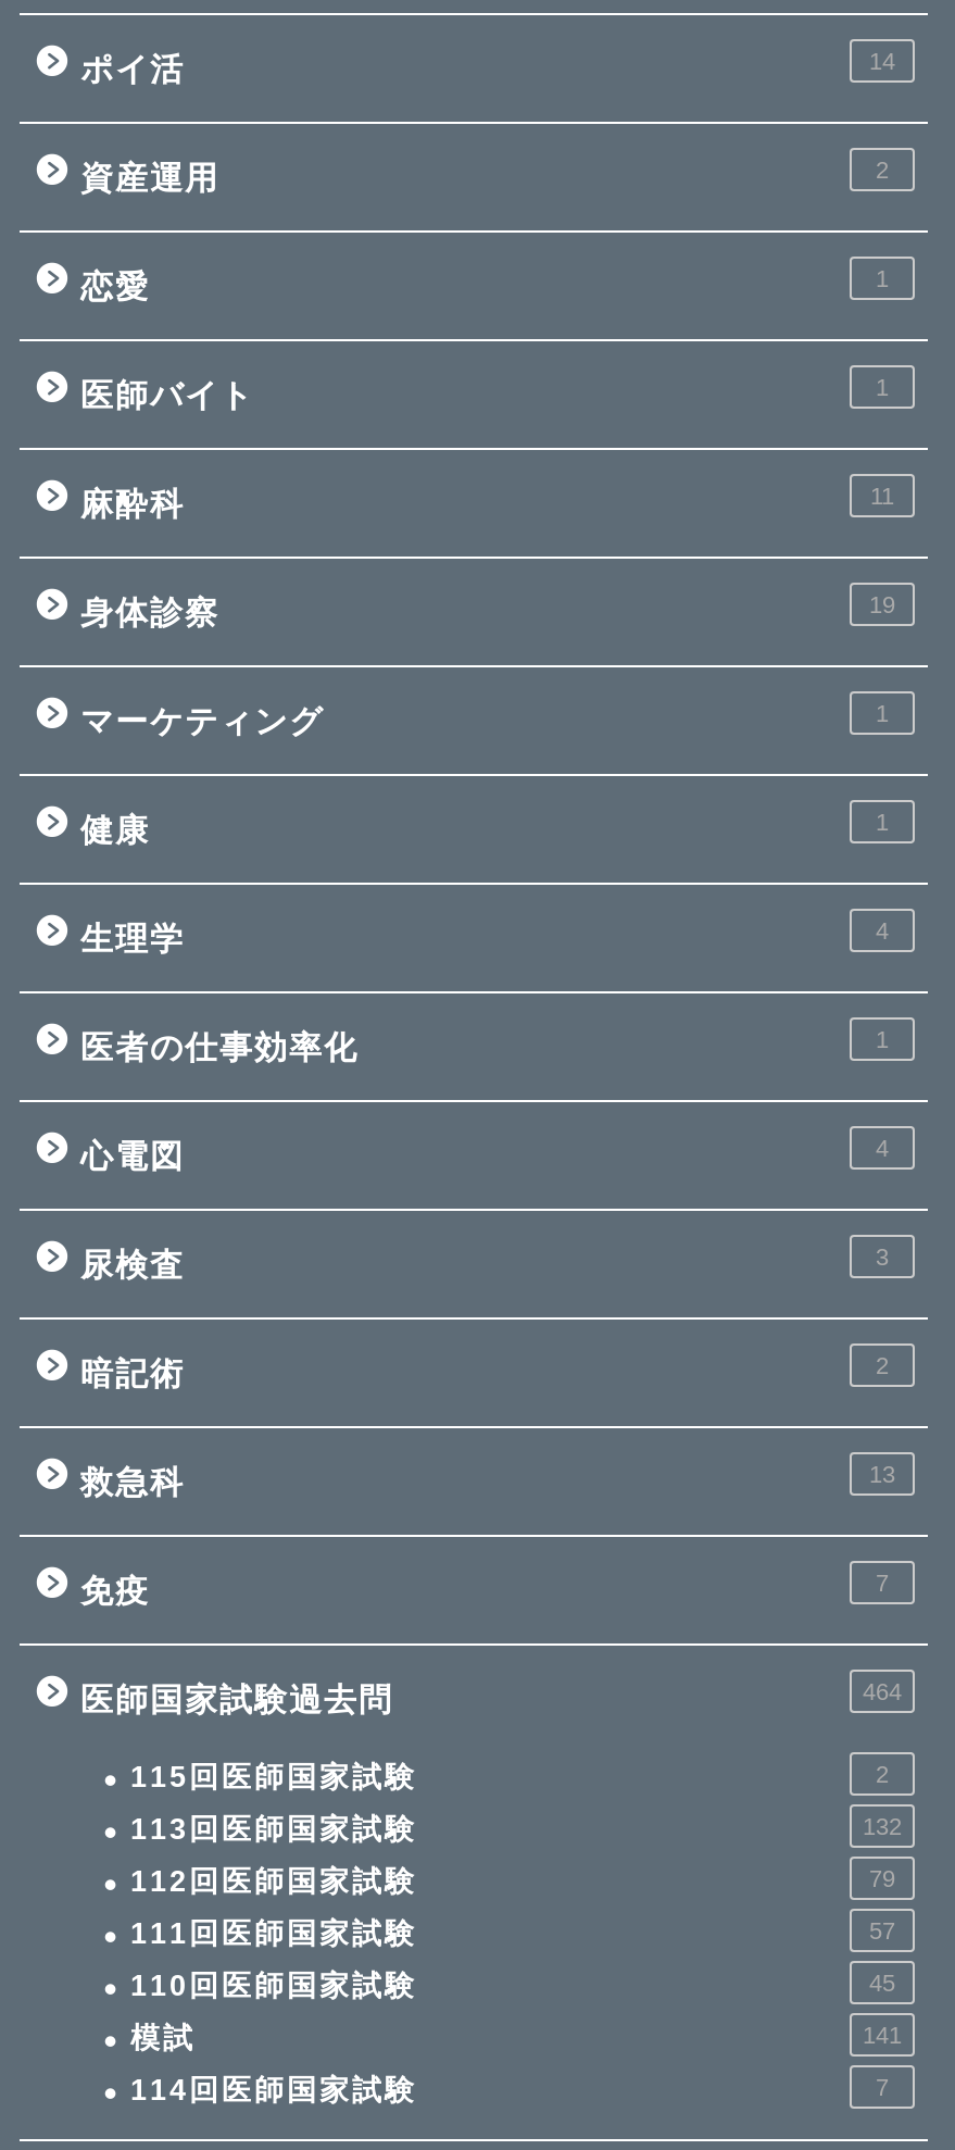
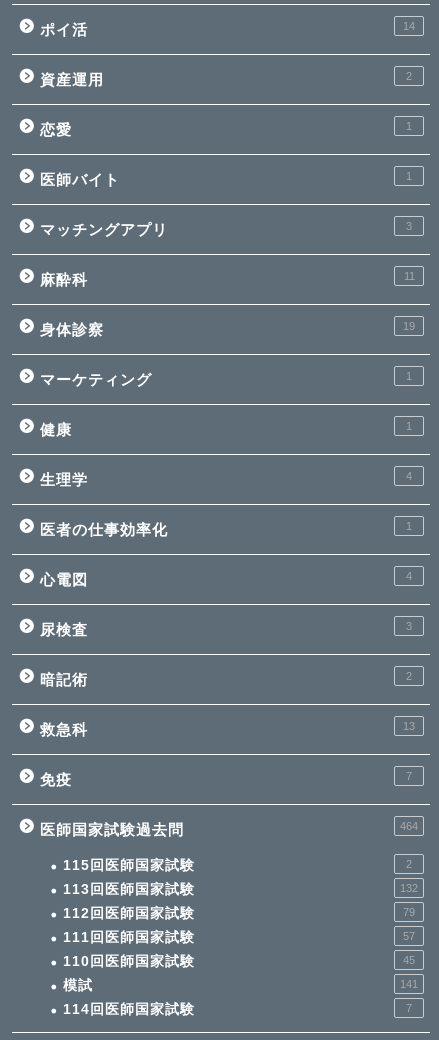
none -> [40,220,412,238] マッチングアプリ | 3

